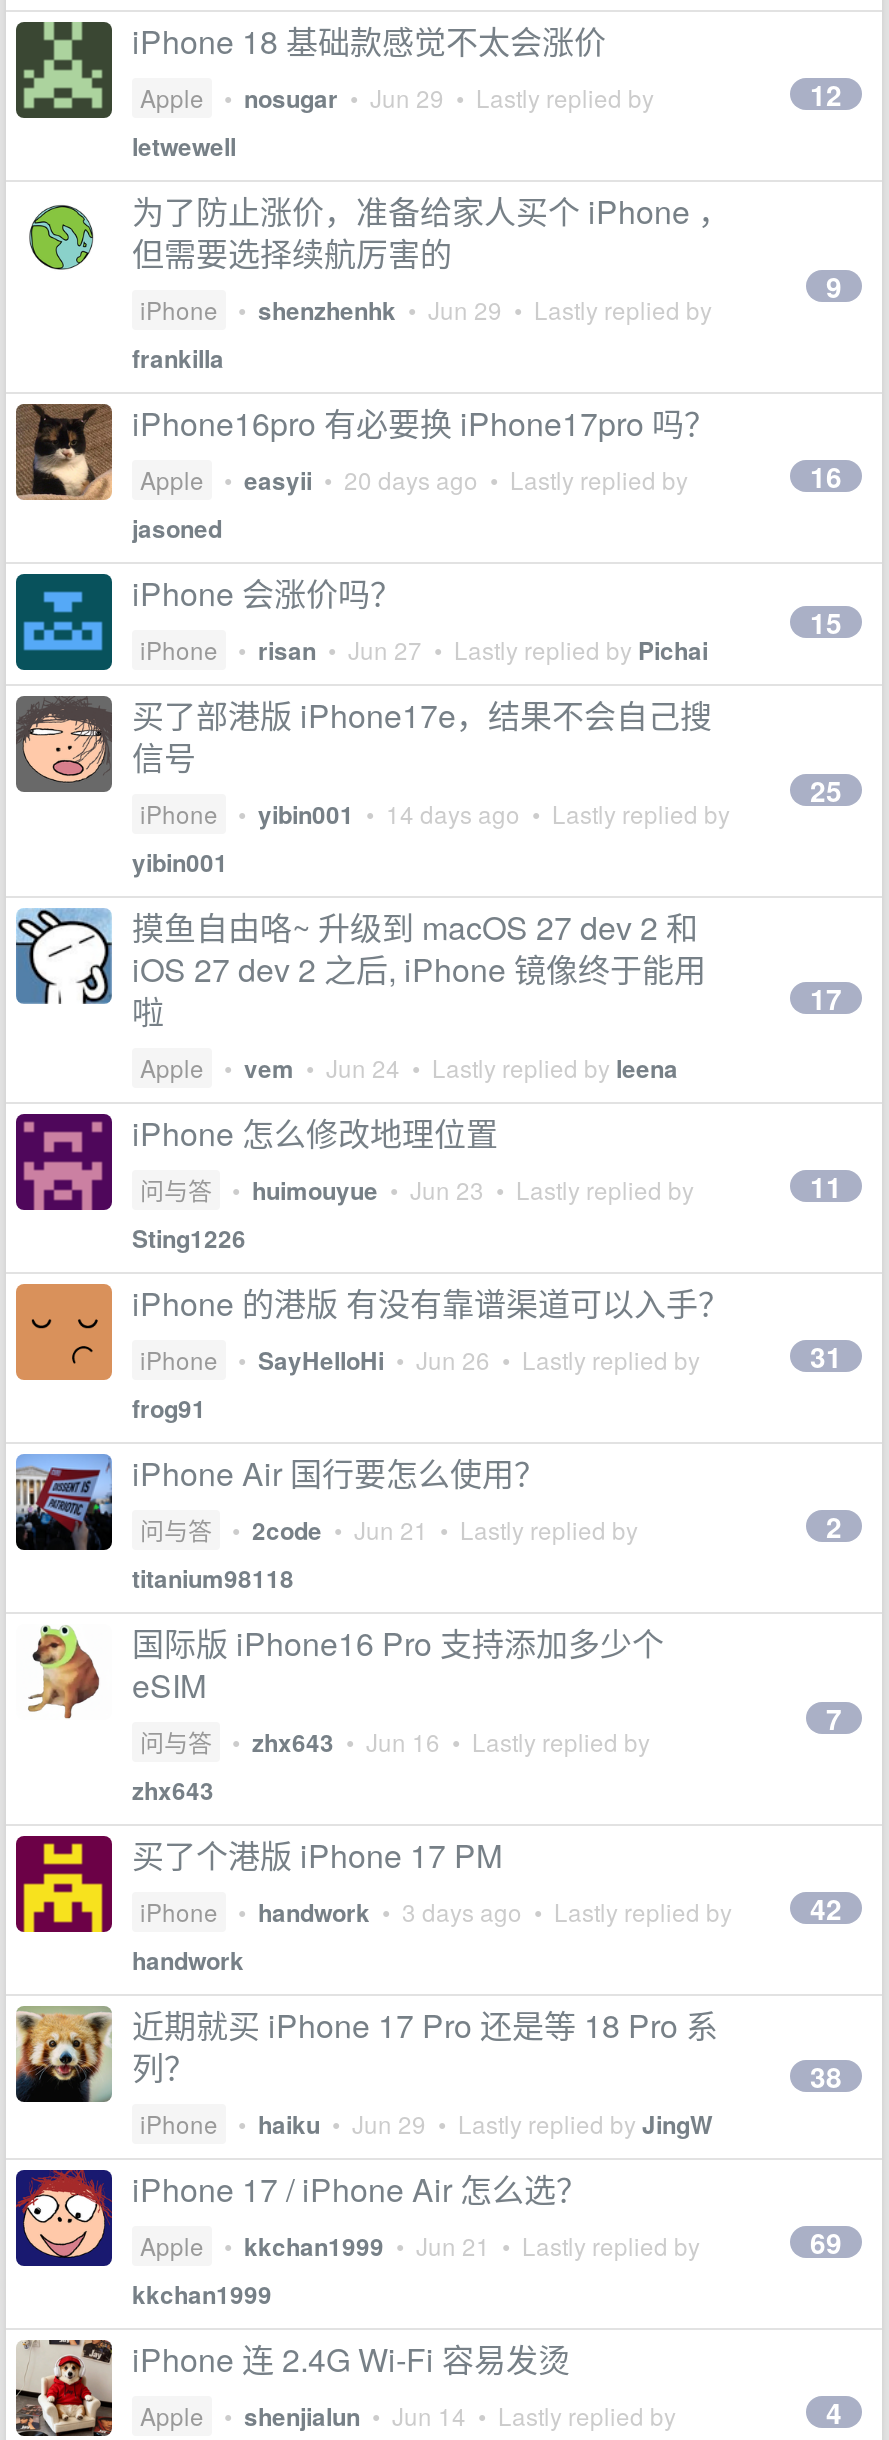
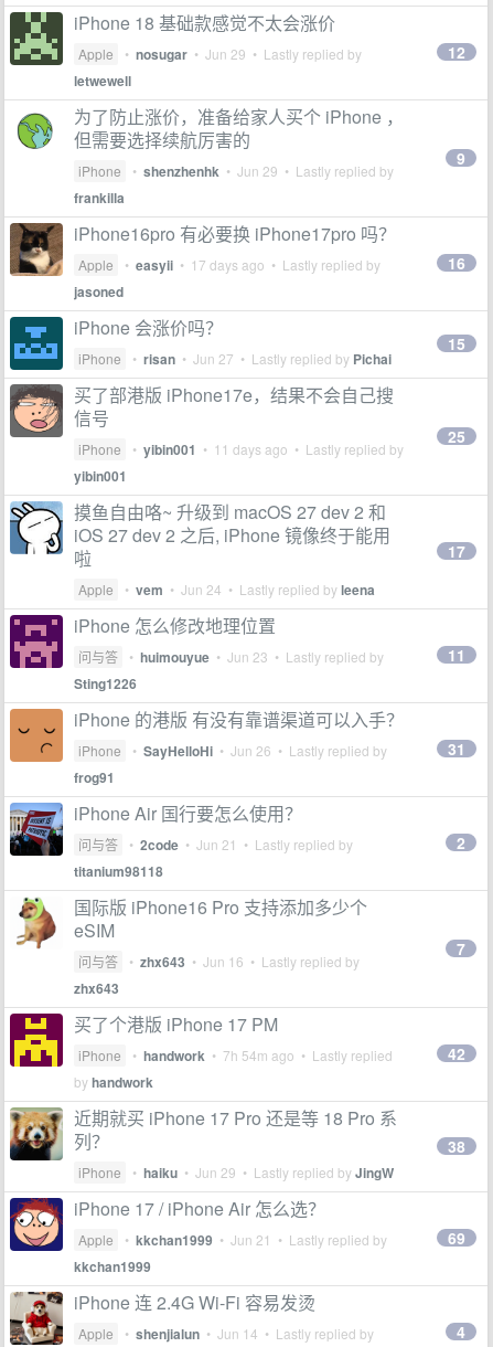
[140,462,688,498] Apple • easyii • 20 days ago • Lastly replied by -> [78,255,381,275] Apple • easyii • 17 days ago • Lastly replied by
[140,796,730,832] iPhone • yibin001 • 14 days ago • Lastly replied by -> [78,439,404,459] iPhone • yibin001 • 11 days ago • Lastly replied by
[132,1894,732,1978] iPhone • handwork • 3 days ago • Lastly replied by | handwork -> [74,1046,393,1092] iPhone • handwork • 7h 54m ago • Lastly replied | by handwork

